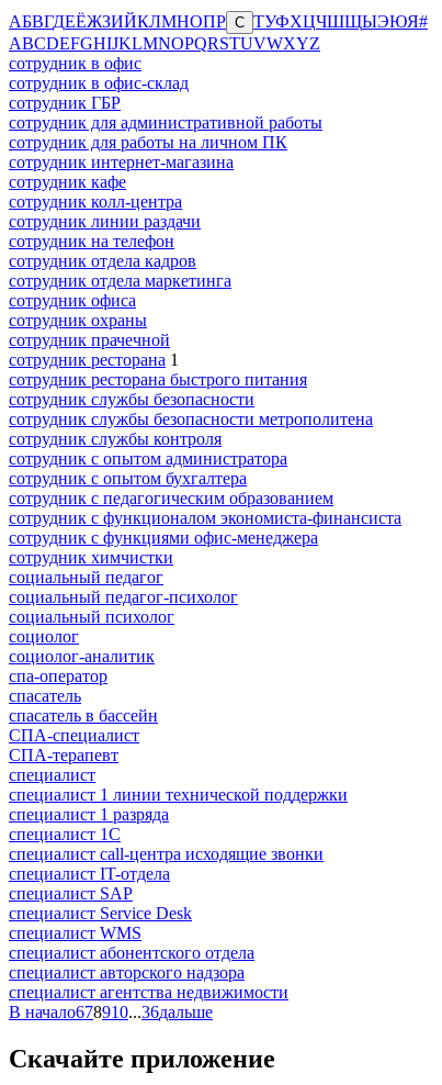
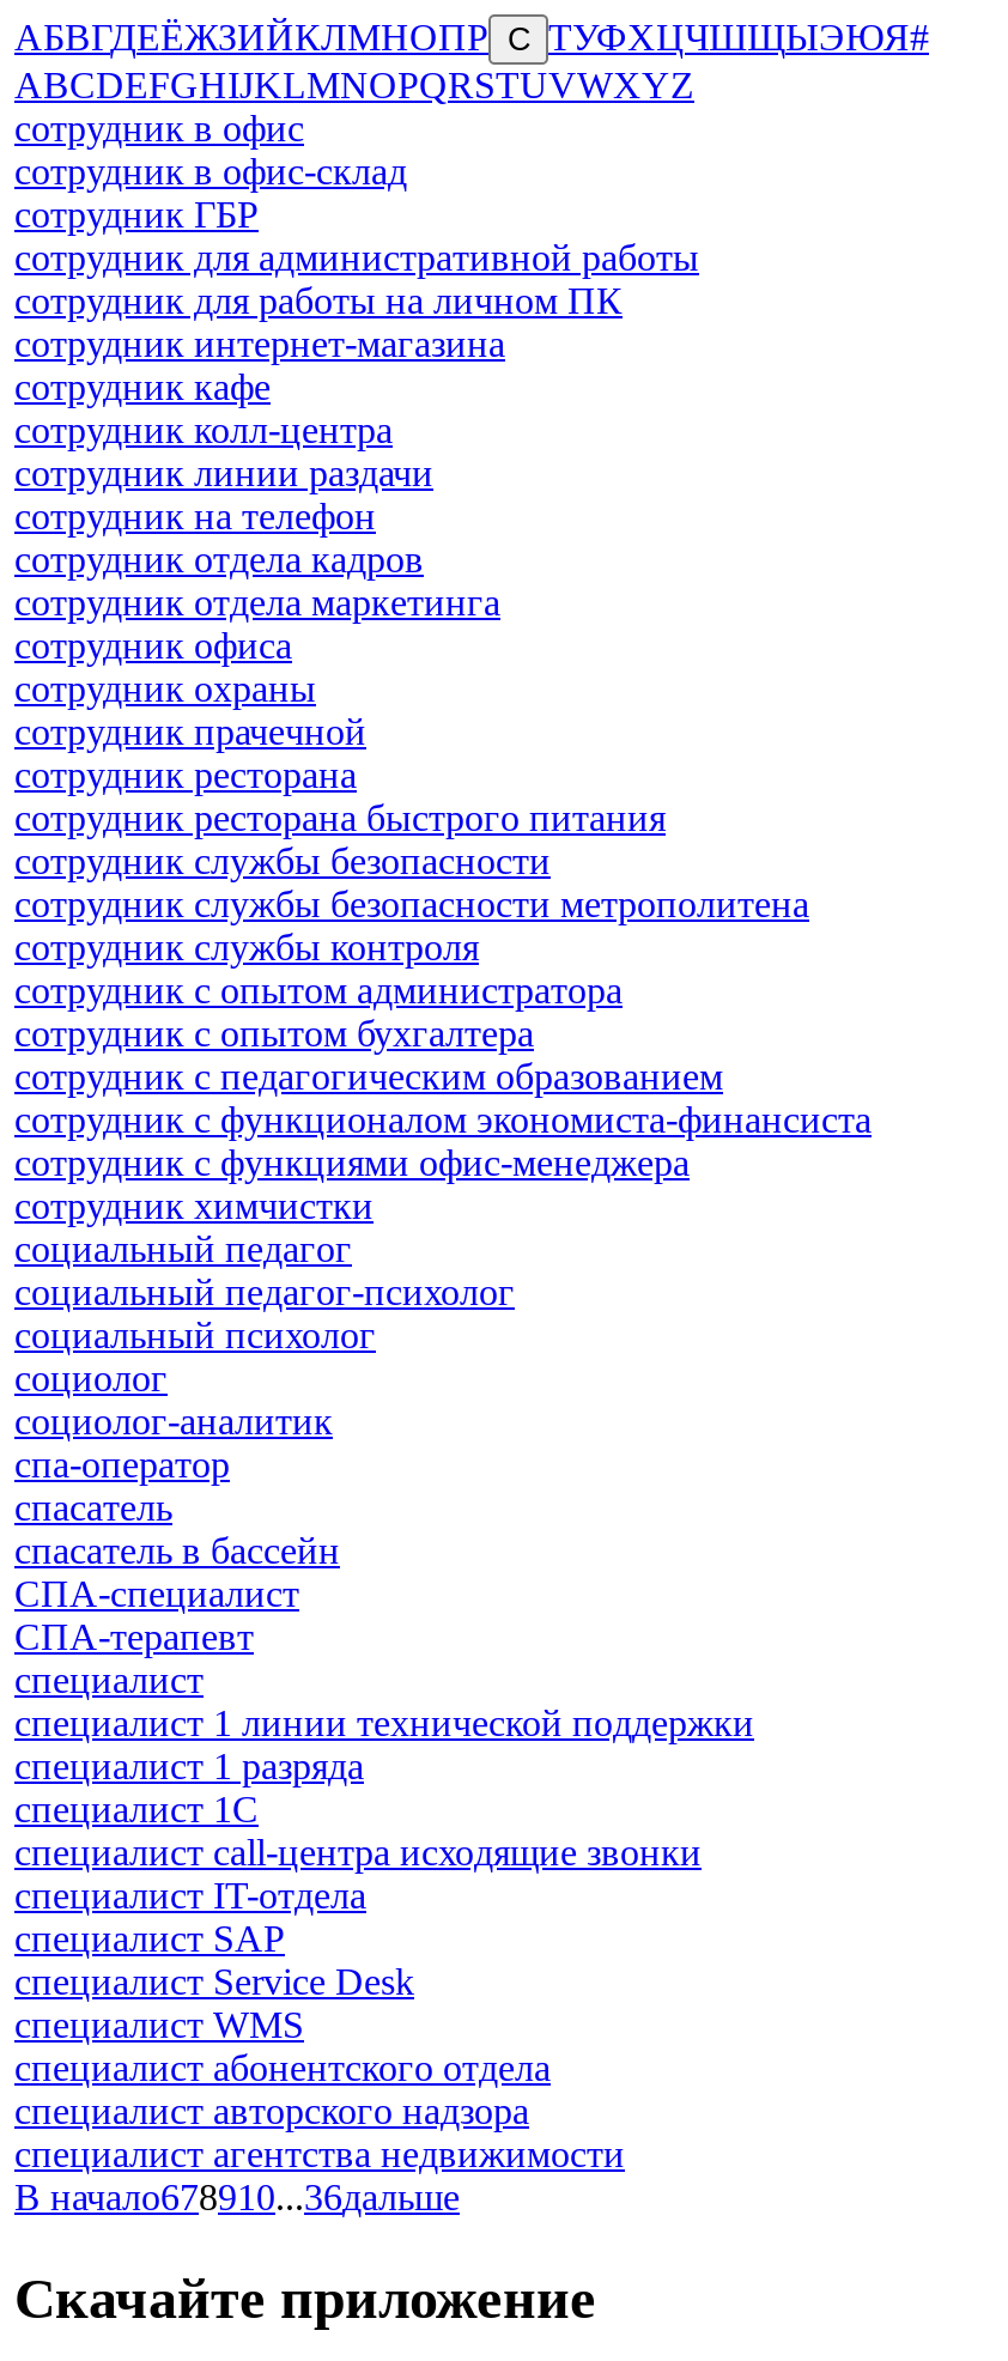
[9,350,179,369] сотрудник ресторана 1 -> [14,754,357,795] сотрудник ресторана

